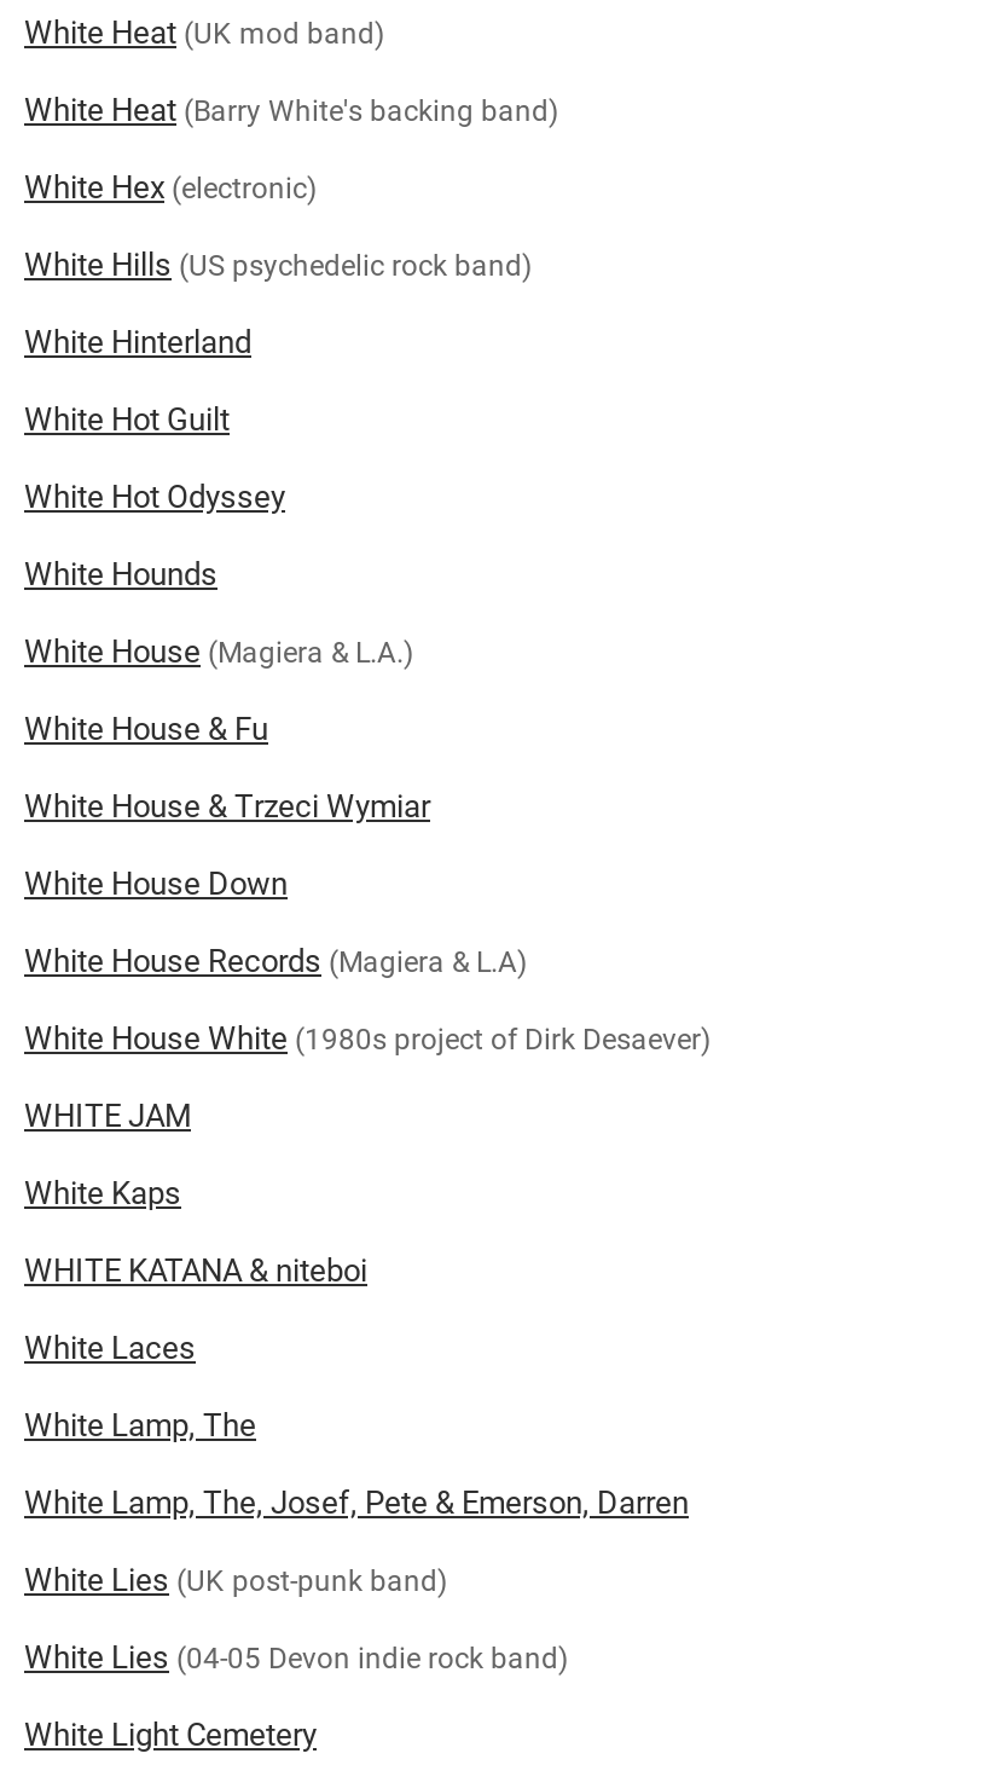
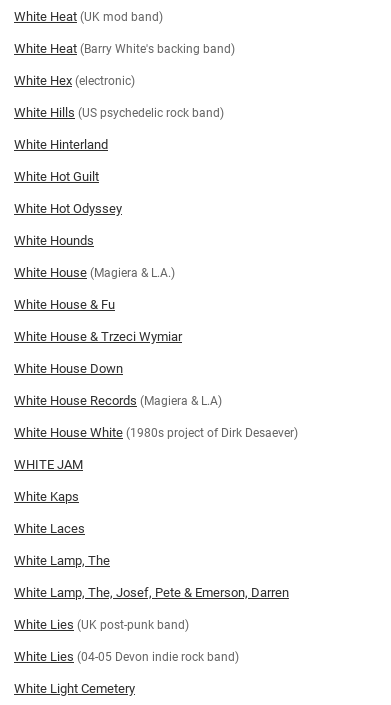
[24,1252,367,1289] WHITE KATANA & niteboi -> none

